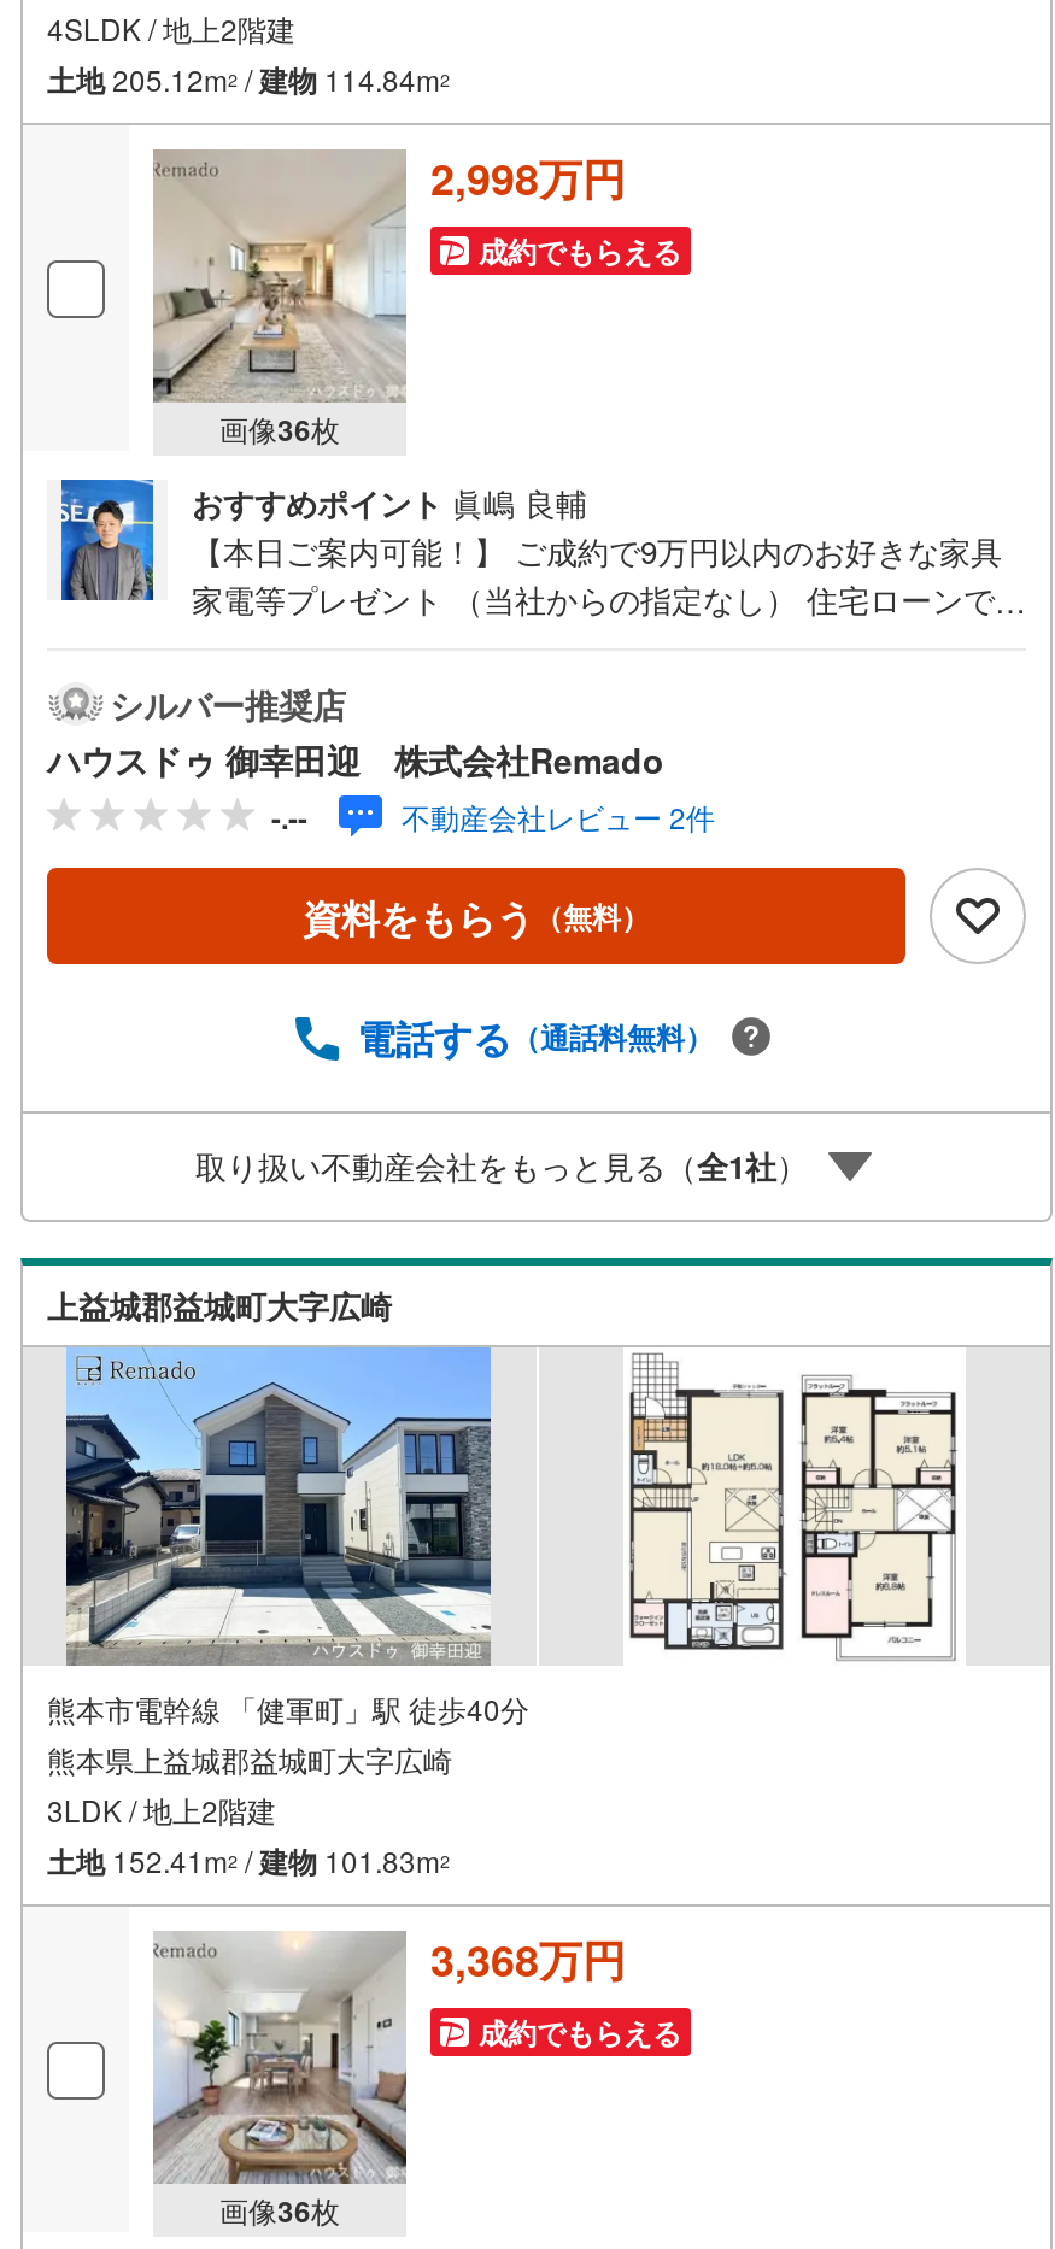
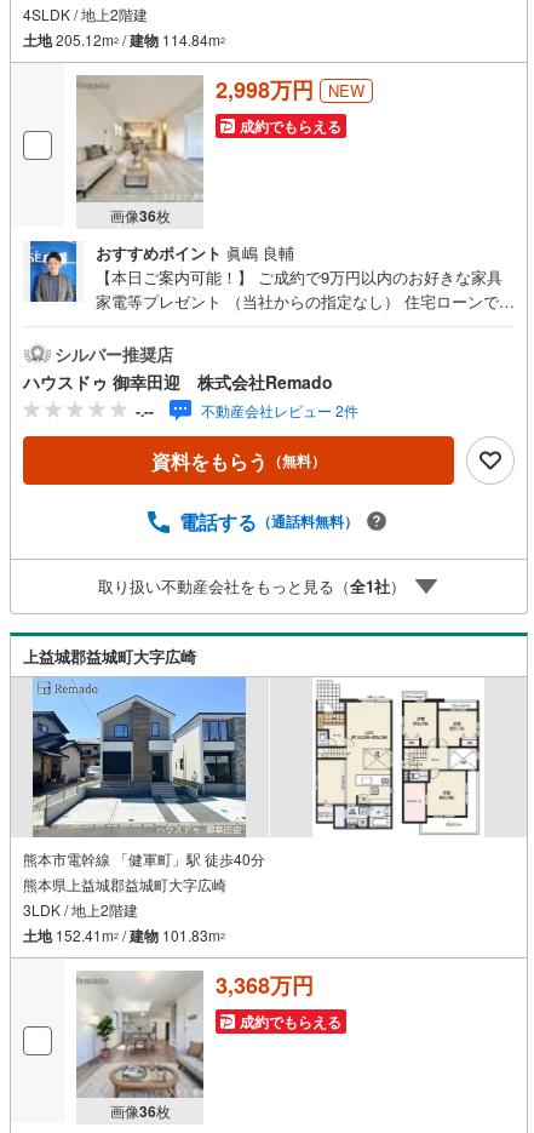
none -> [328,79,364,102] NEW

